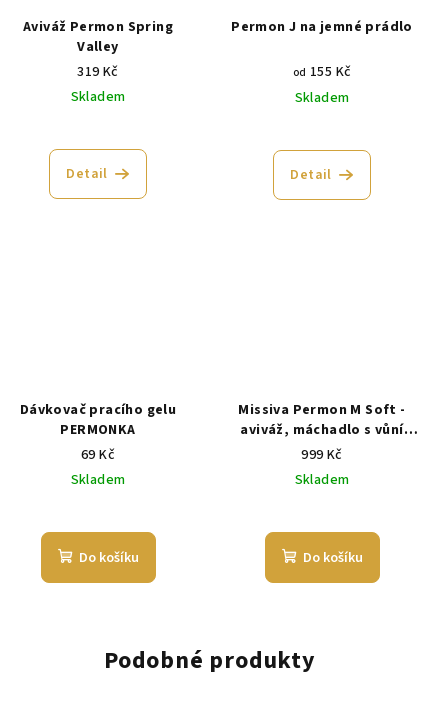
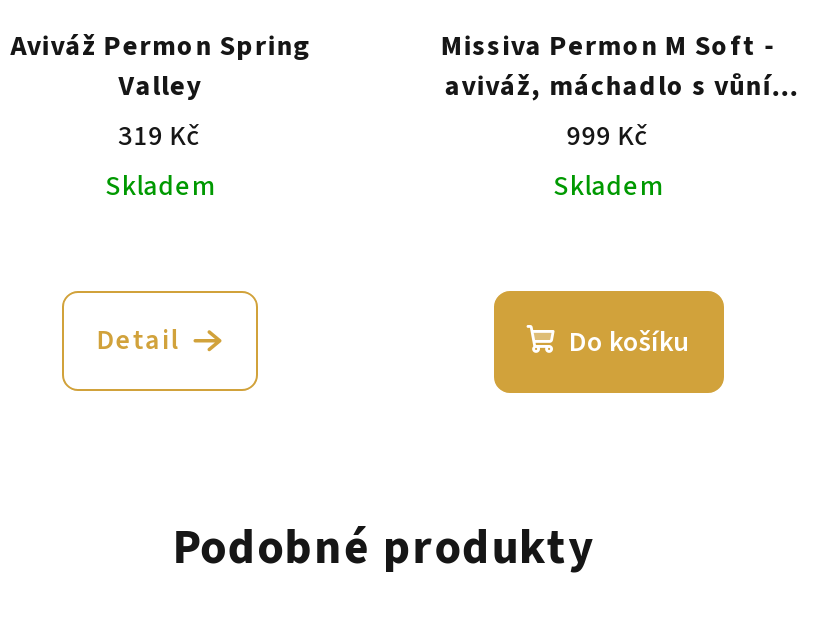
[231,17,413,108] Permon J na jemné prádlo | od 155 Kč | Skladem -> none
[290,165,332,185] Detail -> none
[20,400,176,490] Dávkovač pracího gelu | PERMONKA | 69 Kč | Skladem -> none
[78,548,138,568] Do košíku -> none

